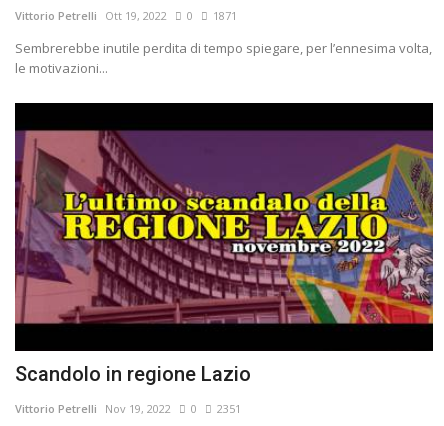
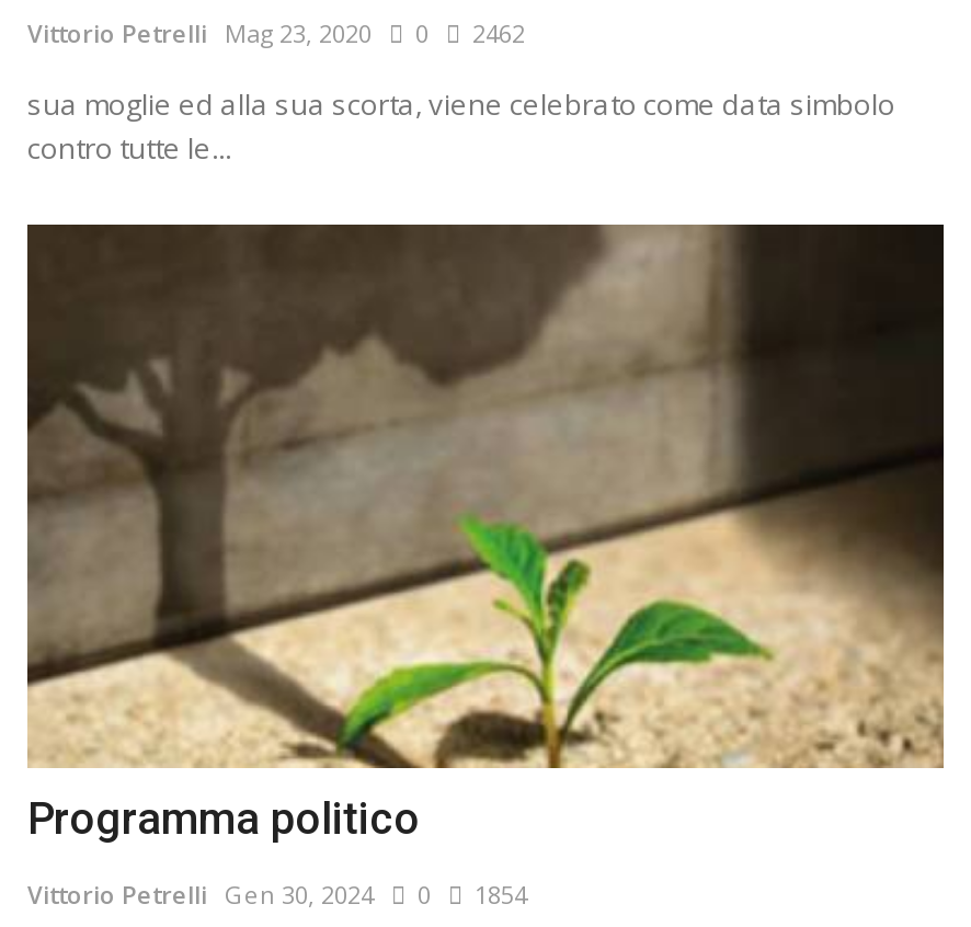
[15,8,167,23] Vittorio Petrelli Ott 19, 2022 -> [27,16,372,48] Vittorio Petrelli Mag 23, 2020
[213,8,237,23] 1871 -> [472,16,525,48] 2462
[15,39,432,77] Sembrerebbe inutile perdita di tempo spiegare, per l’ennesima volta, | le motivazioni... -> [27,83,895,167] sua moglie ed alla sua scorta, viene celebrato come data simbolo | contro tutte le...
[14,102,434,386] [image] | Scandolo in regione Lazio -> [25,222,946,845] [image] | Programma politico
[15,401,171,416] Vittorio Petrelli Nov 19, 2022 -> [27,878,374,911] Vittorio Petrelli Gen 30, 2024
[217,401,241,416] 2351 -> [475,878,527,911] 1854

